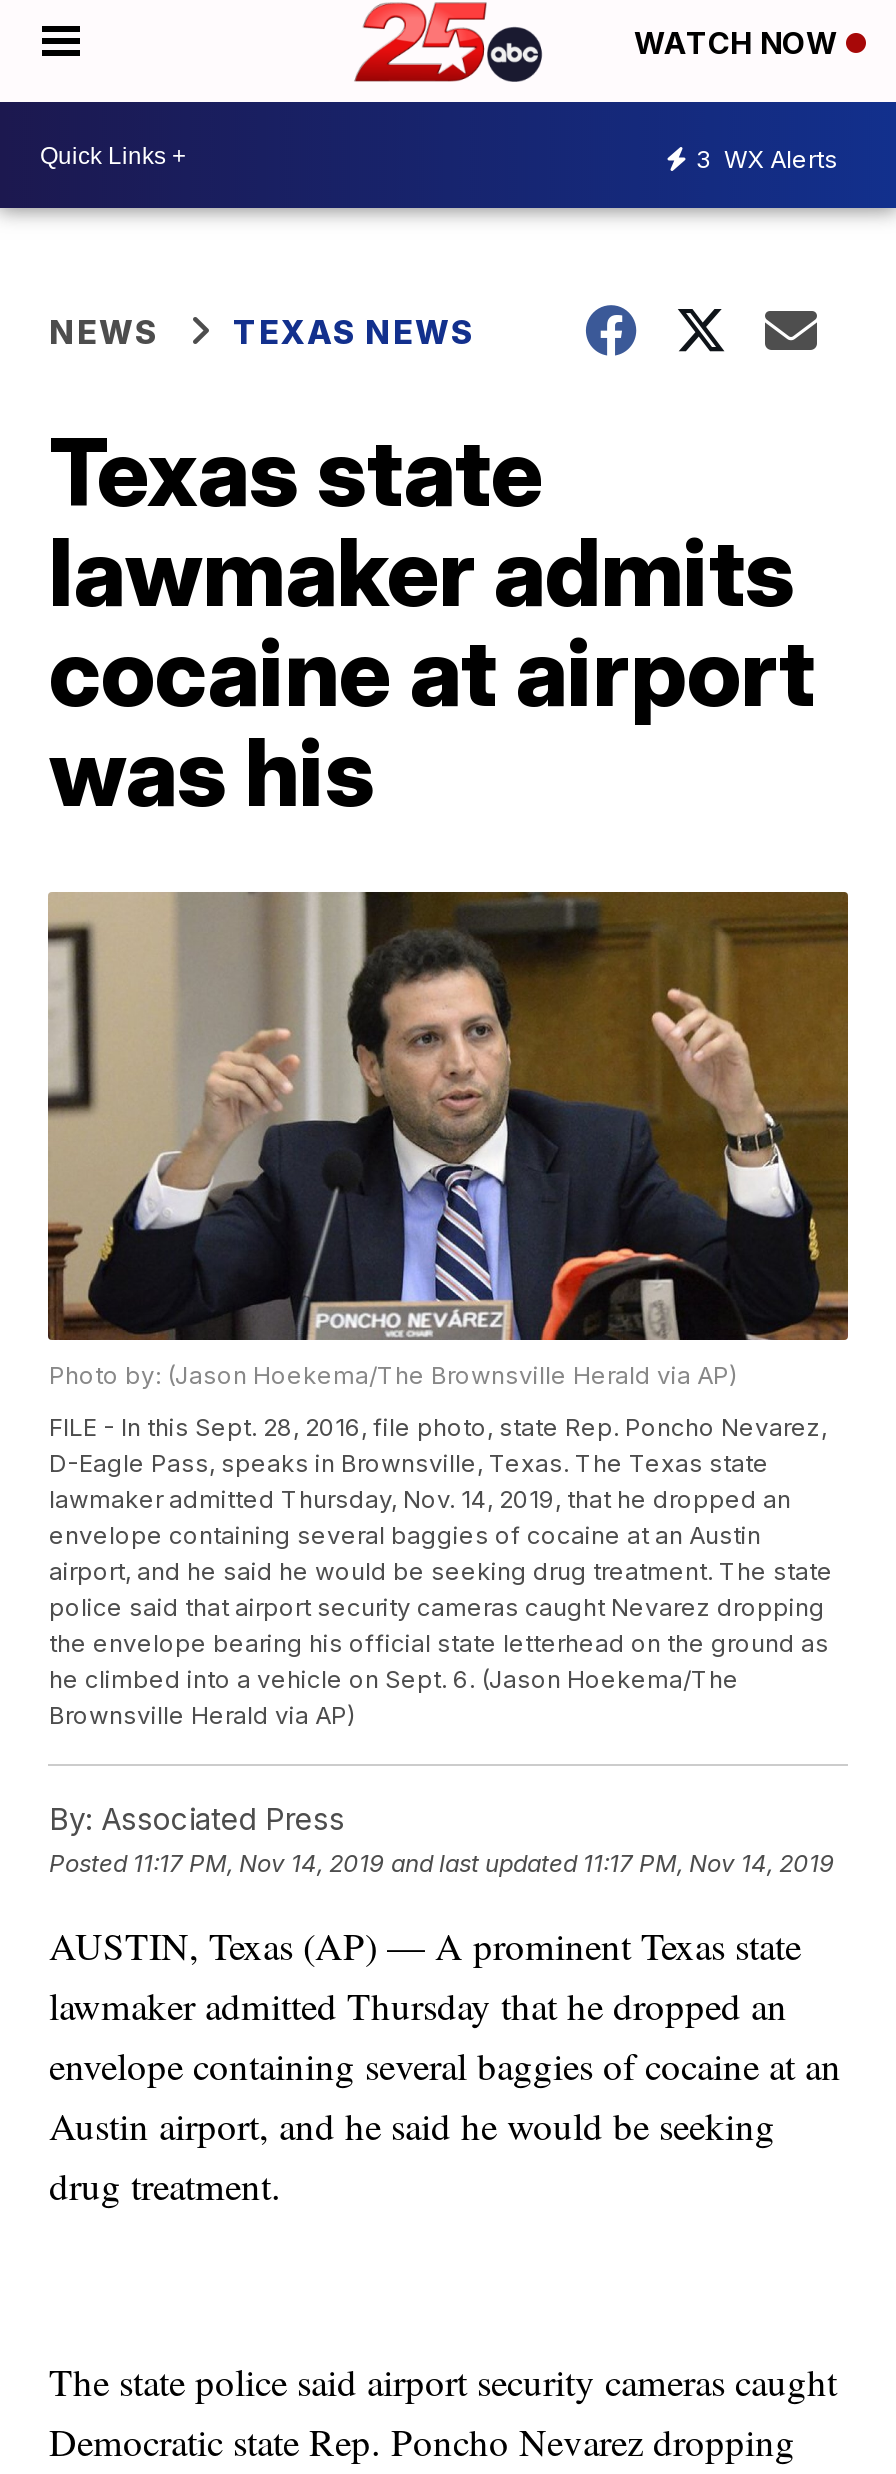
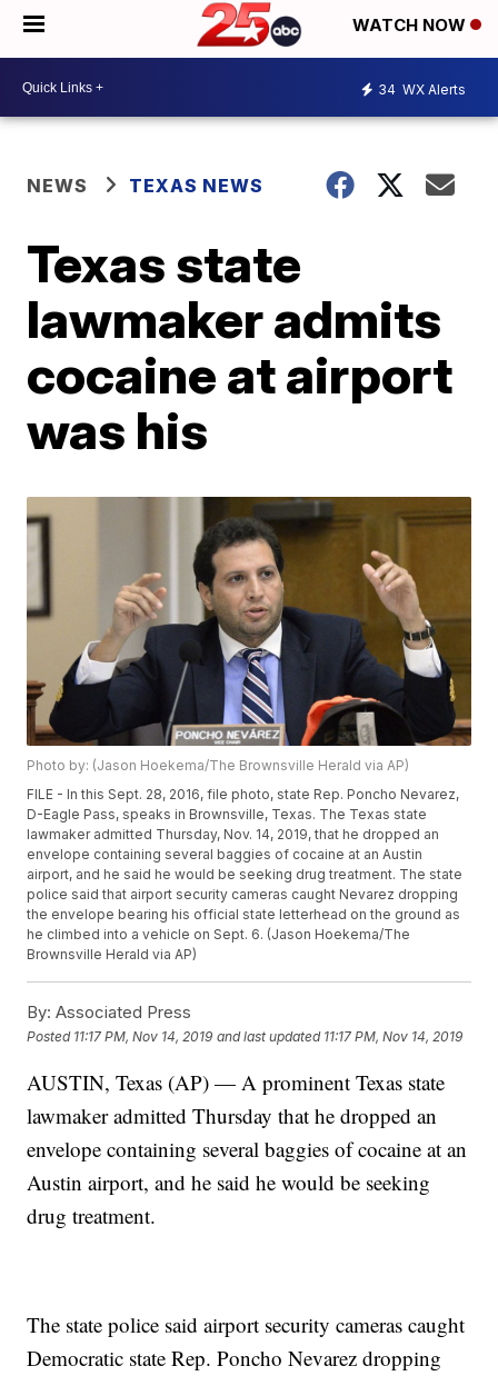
[696,143,838,173] 3 WX Alerts -> [378,81,466,97] 34 WX Alerts

